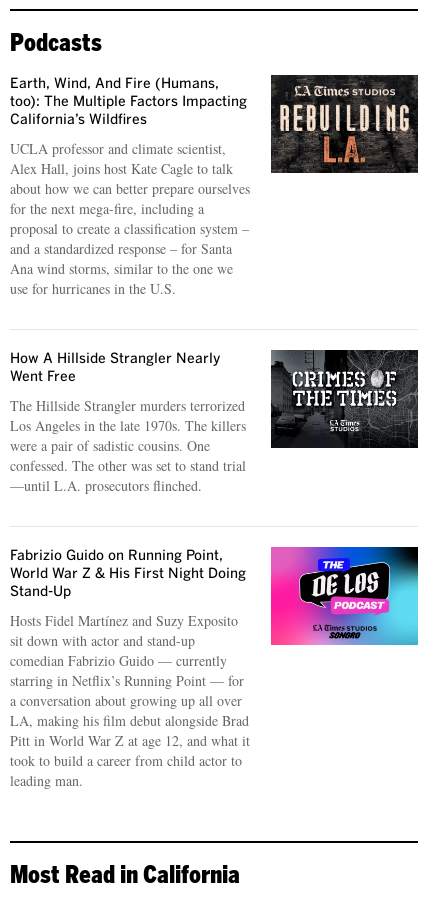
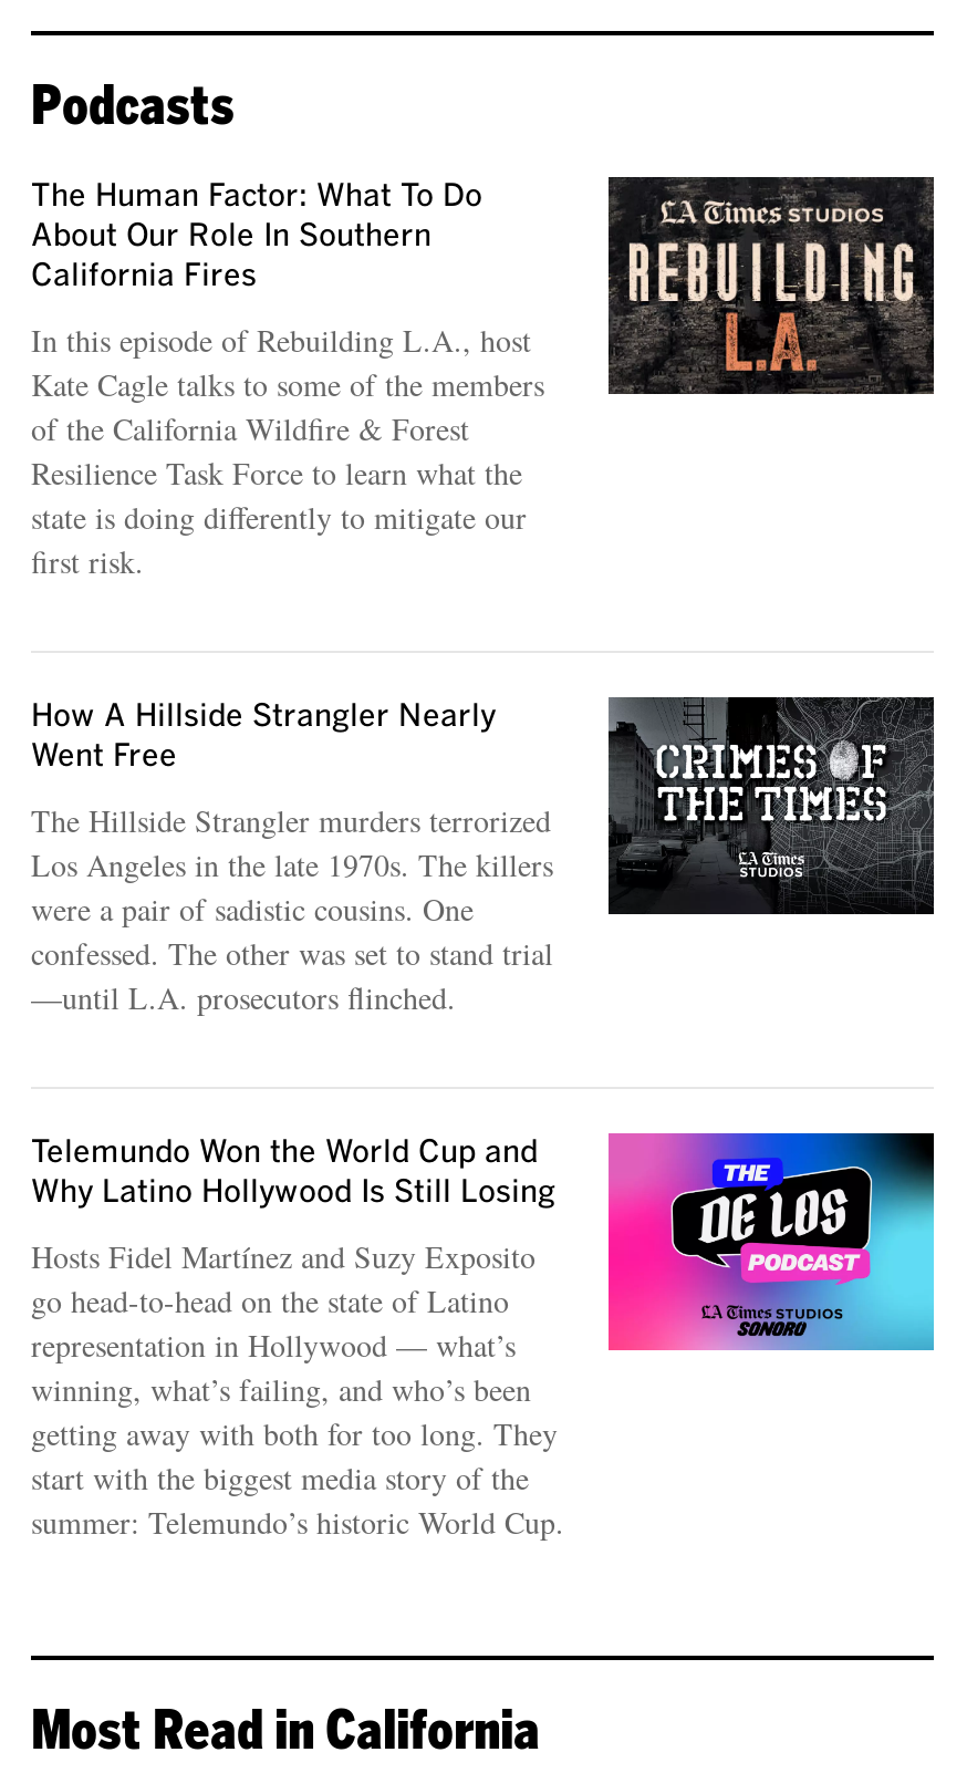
[10,77,247,127] Earth, Wind, And Fire (Humans, | too): The Multiple Factors Impacting | California’s Wildfires -> [31,181,482,292] The Human Factor: What To Do | About Our Role In Southern | California Fires
[10,139,250,298] UCLA professor and climate scientist, | Alex Hall, joins host Kate Cagle to talk | about how we can better prepare ourselves | for the next mega-fire, including a | proposal to create a classification system – | and a standardized response – for Santa | Ana wind storms, similar to the one we | use for hurricanes in the U.S. -> [31,318,544,582] In this episode of Rebuilding L.A., host | Kate Cagle talks to some of the members | of the California Wildfire & Forest | Resilience Task Force to learn what the | state is doing differently to mitigate our | first risk.
[10,549,246,599] Fabrizio Guido on Running Point, | World War Z & His First Night Doing | Stand-Up -> [31,1137,555,1208] Telemundo Won the World Cup and | Why Latino Hollywood Is Still Losing
[10,621,418,790] [image] | sit down with actor and stand-up | comedian Fabrizio Guido — currently | starring in Netflix’s Running Point — for | a conversation about growing up all over | LA, making his film debut alongside Brad | Pitt in World War Z at age 12, and what it | took to build a career from child actor to | leading man. -> [31,1257,936,1542] [image] | go head-to-head on the state of Latino | representation in Hollywood — what’s | winning, what’s failing, and who’s been | getting away with both for too long. They | start with the biggest media story of the | summer: Telemundo’s historic World Cup.

